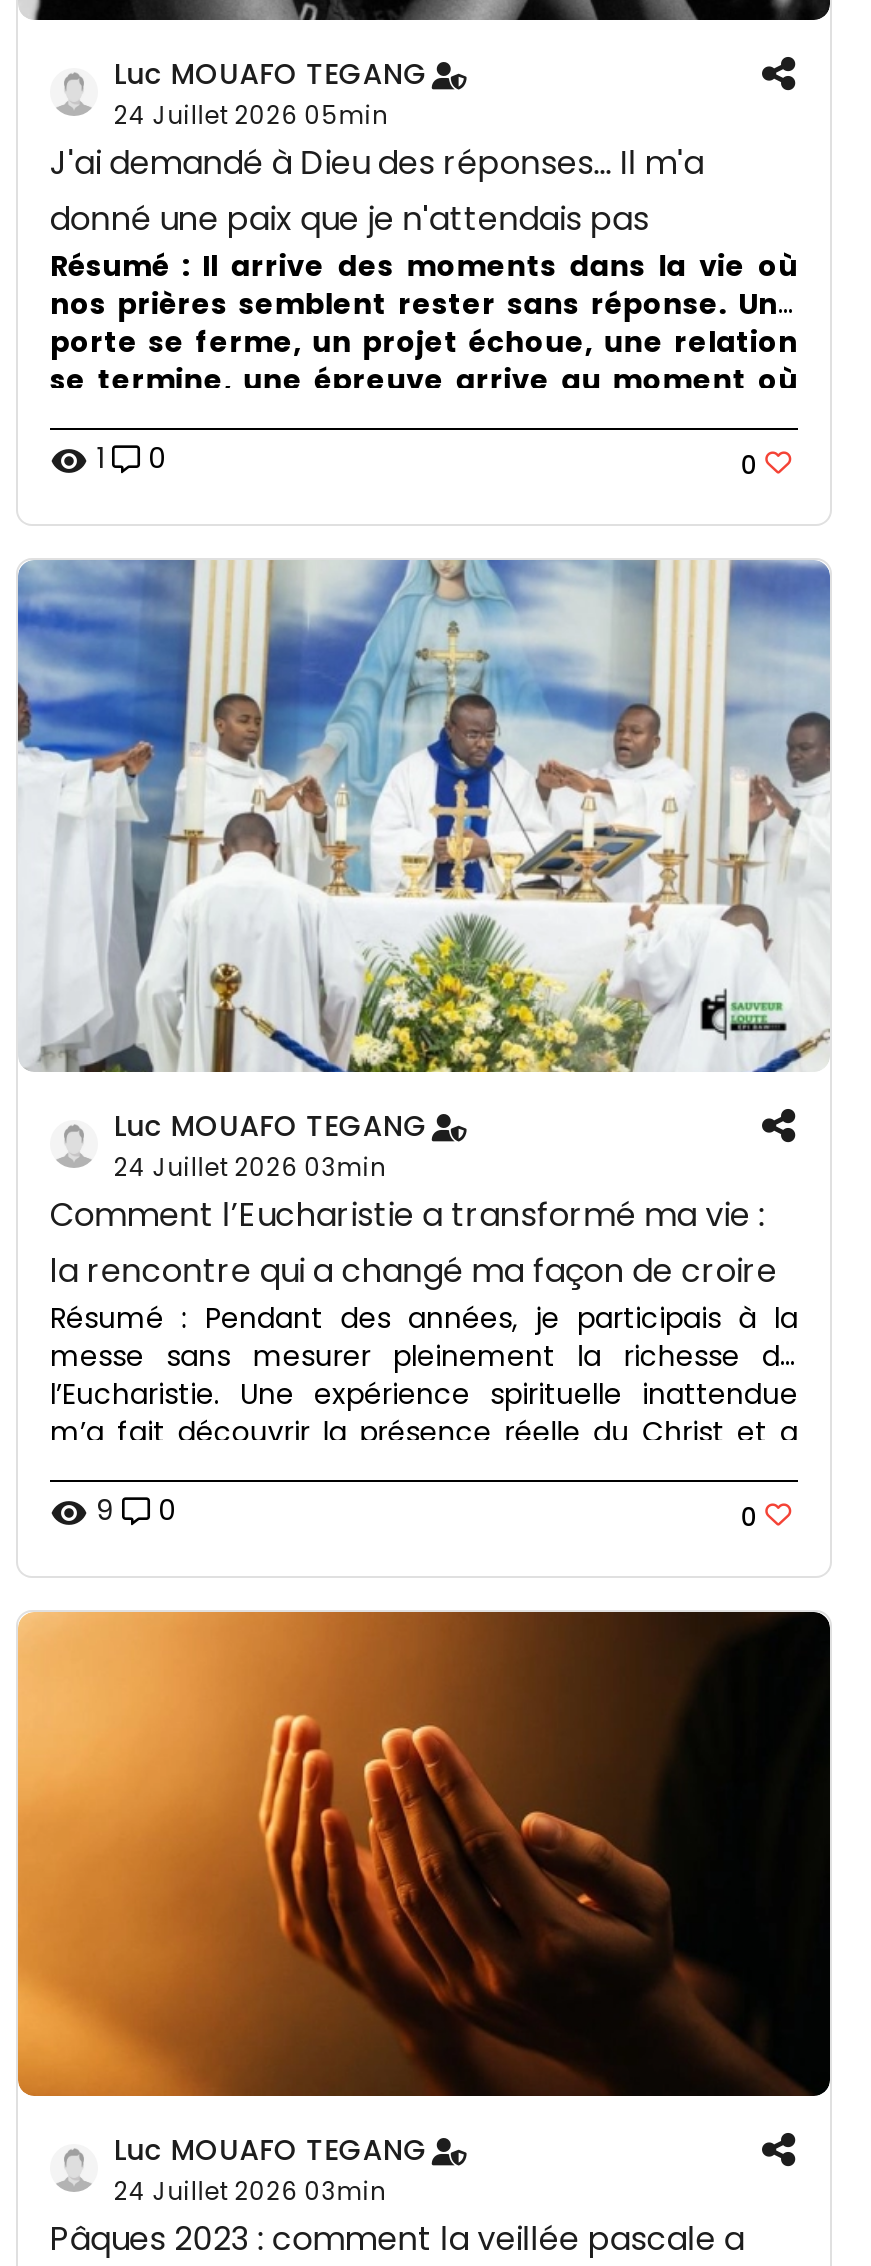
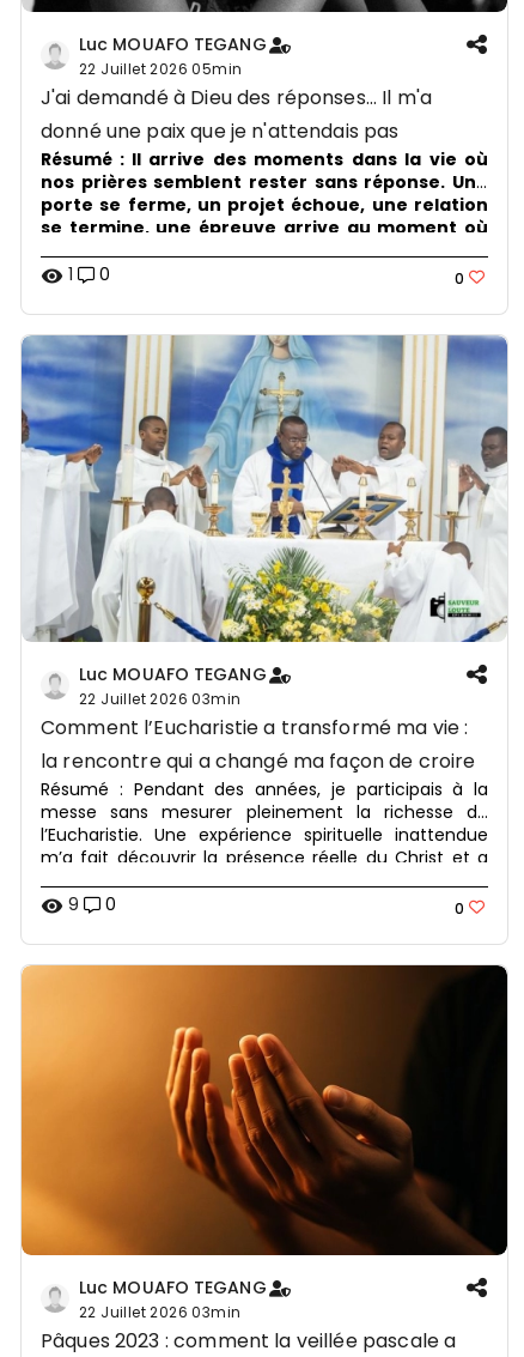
[114,97,389,131] 24 Juillet 2026 05min -> [79,58,242,79] 22 Juillet 2026 05min
[114,1149,387,1183] 24 Juillet 2026 03min -> [79,688,241,709] 22 Juillet 2026 03min
[114,2173,387,2207] 24 Juillet 2026 03min -> [79,1301,241,1322] 22 Juillet 2026 03min

